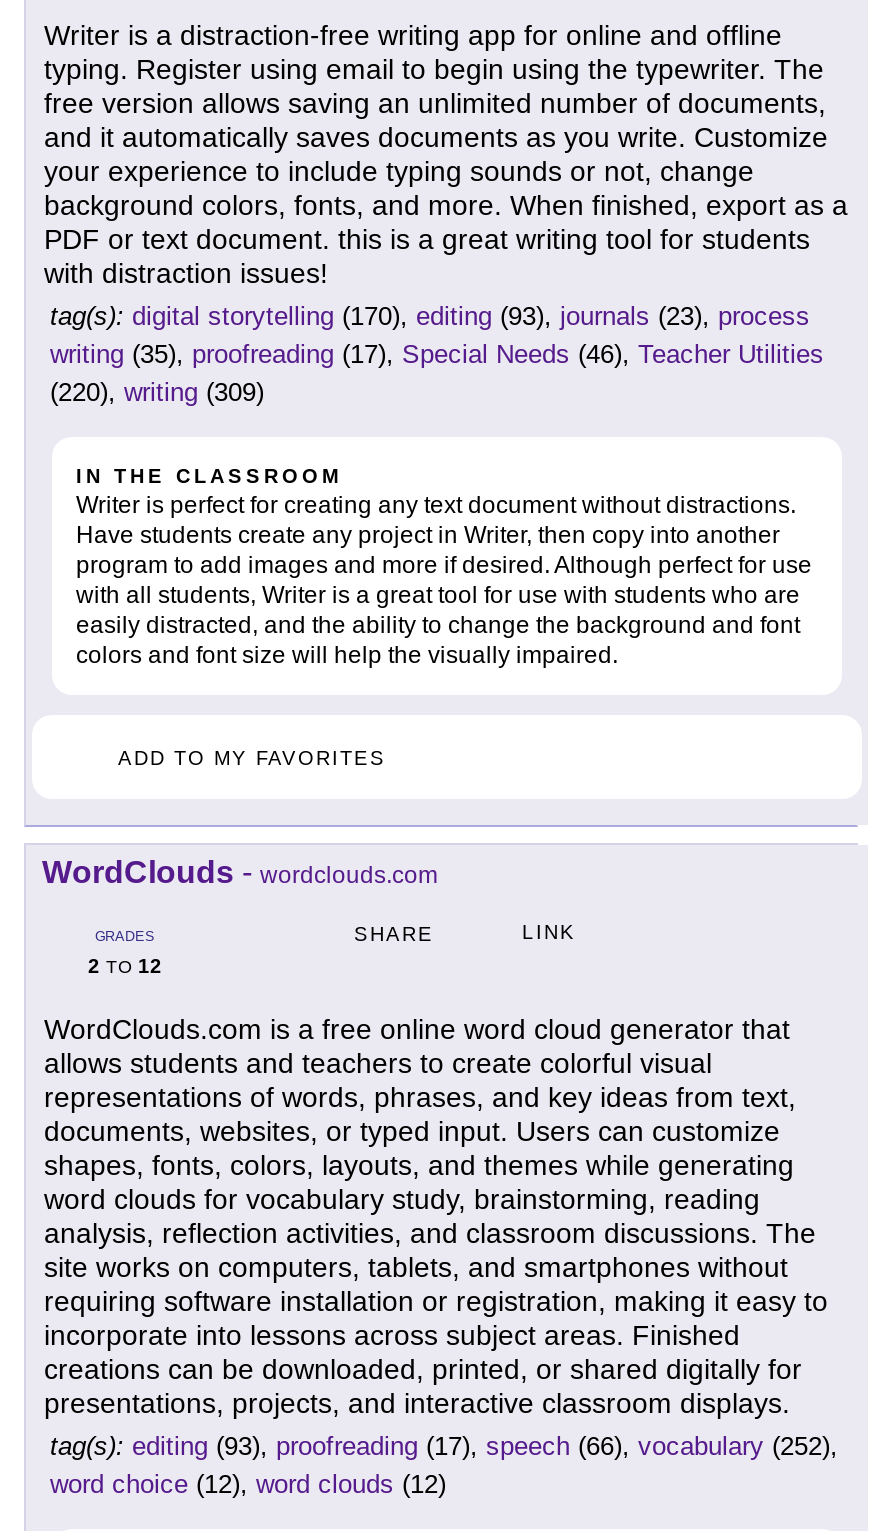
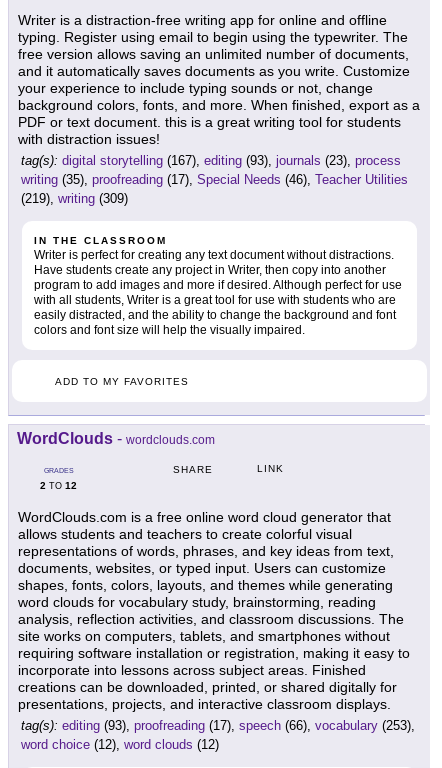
[50,302,810,332] tag(s): digital storytelling (170), editing (93), journals (23), process -> [21,153,401,168] tag(s): digital storytelling (167), editing (93), journals (23), process
[50,378,264,408] (220), writing (309) -> [21,191,128,206] (219), writing (309)
[50,1432,838,1462] tag(s): editing (93), proofreading (17), speech (66), vocabulary (252), -> [21,718,415,733] tag(s): editing (93), proofreading (17), speech (66), vocabulary (253),

